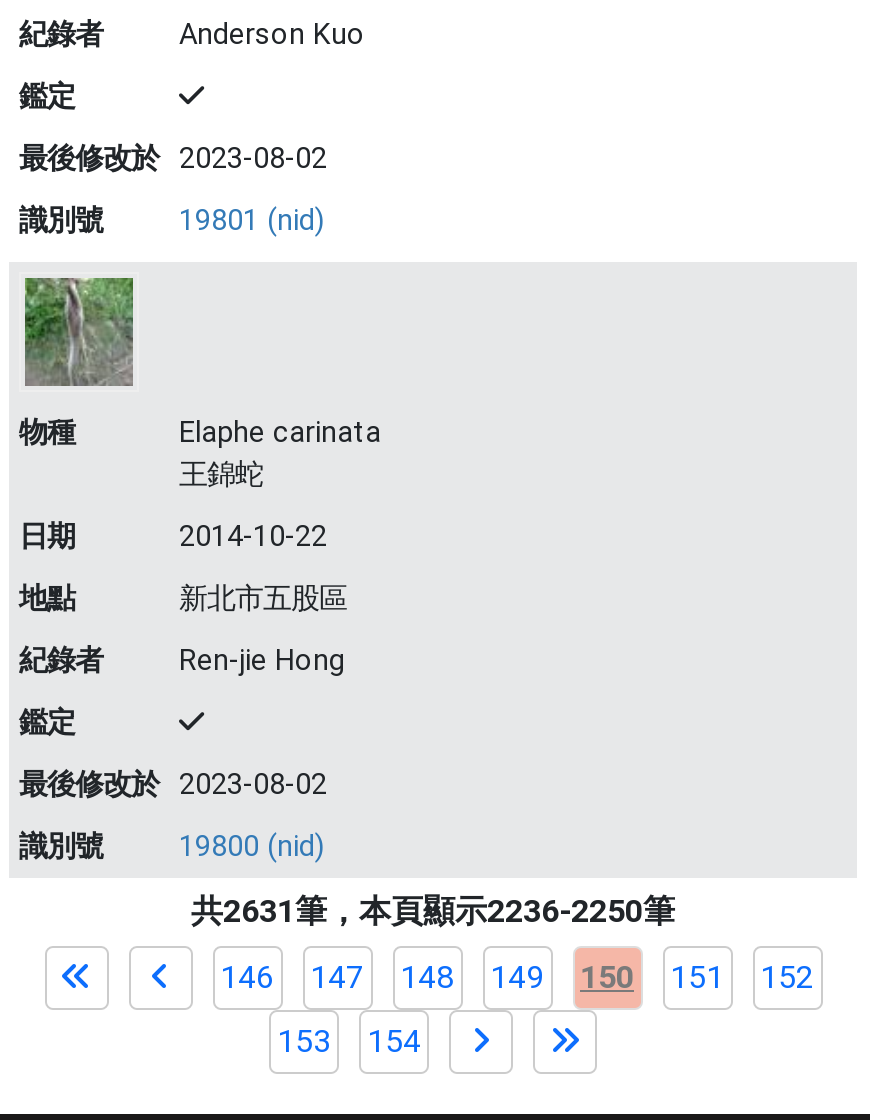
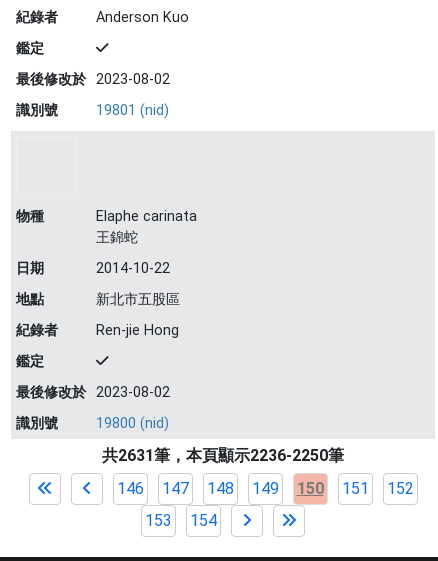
[23,276,135,388] [image] -> none

